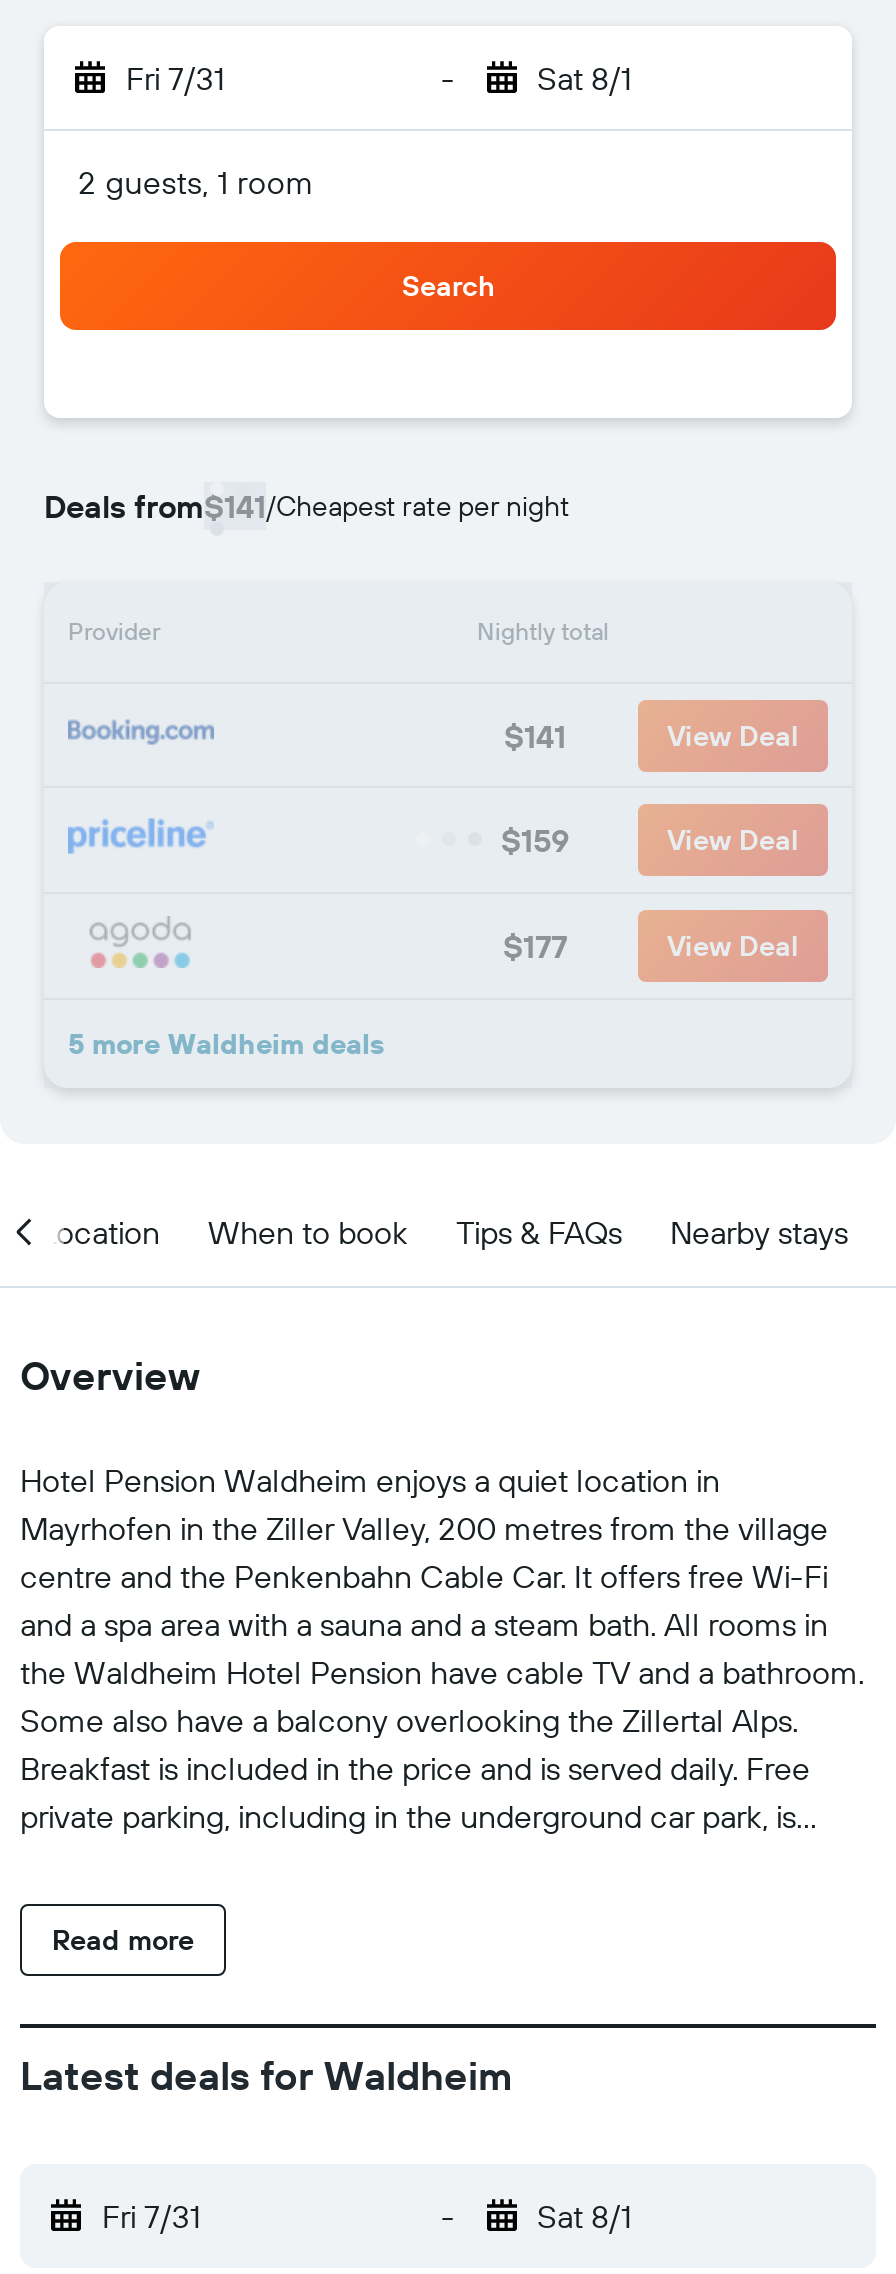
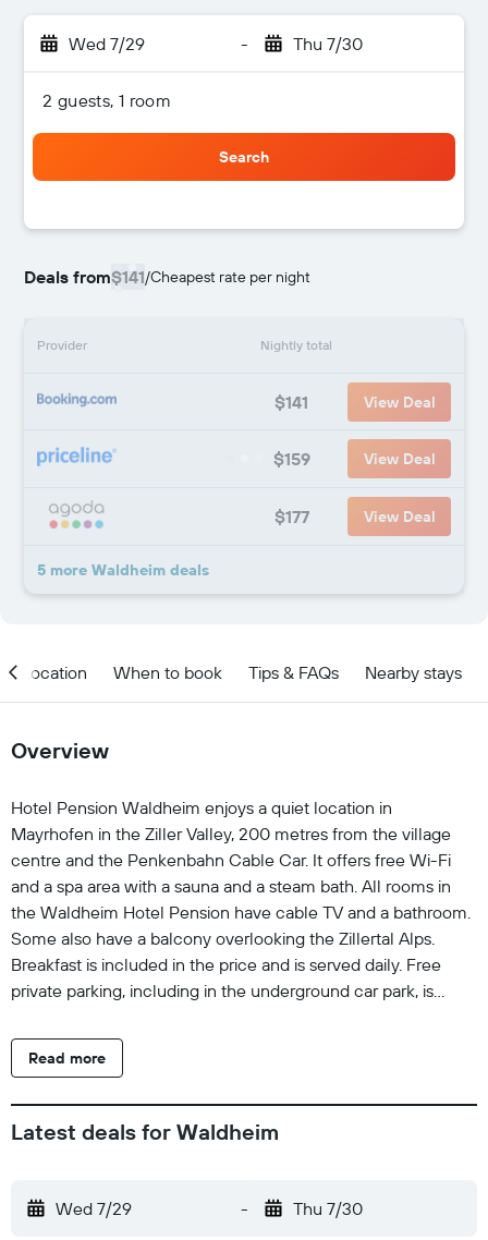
[126,58,224,98] Fri 7/31 -> [69,33,145,54] Wed 7/29
[537,58,631,98] Sat 8/1 -> [292,33,362,54] Thu 7/30
[102,2196,200,2236] Fri 7/31 -> [56,1198,132,1219] Wed 7/29
[537,2196,631,2236] Sat 8/1 -> [292,1198,362,1219] Thu 7/30

